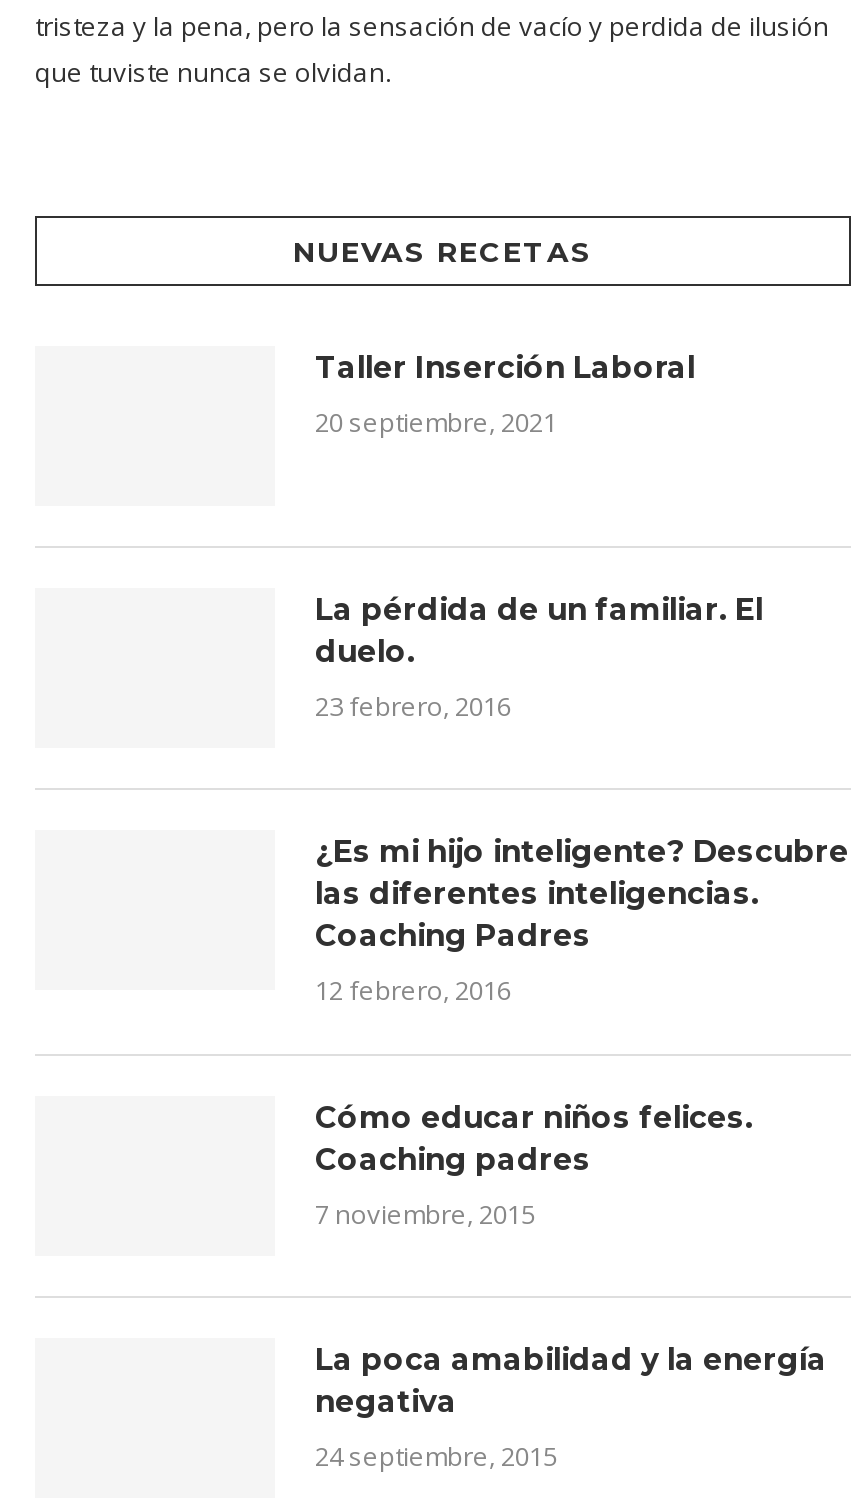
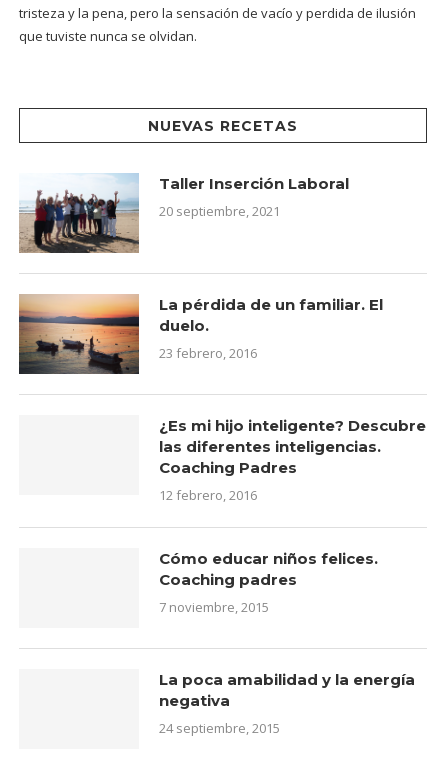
none -> [18,173,140,254] [image]
none -> [18,294,140,375] [image]

